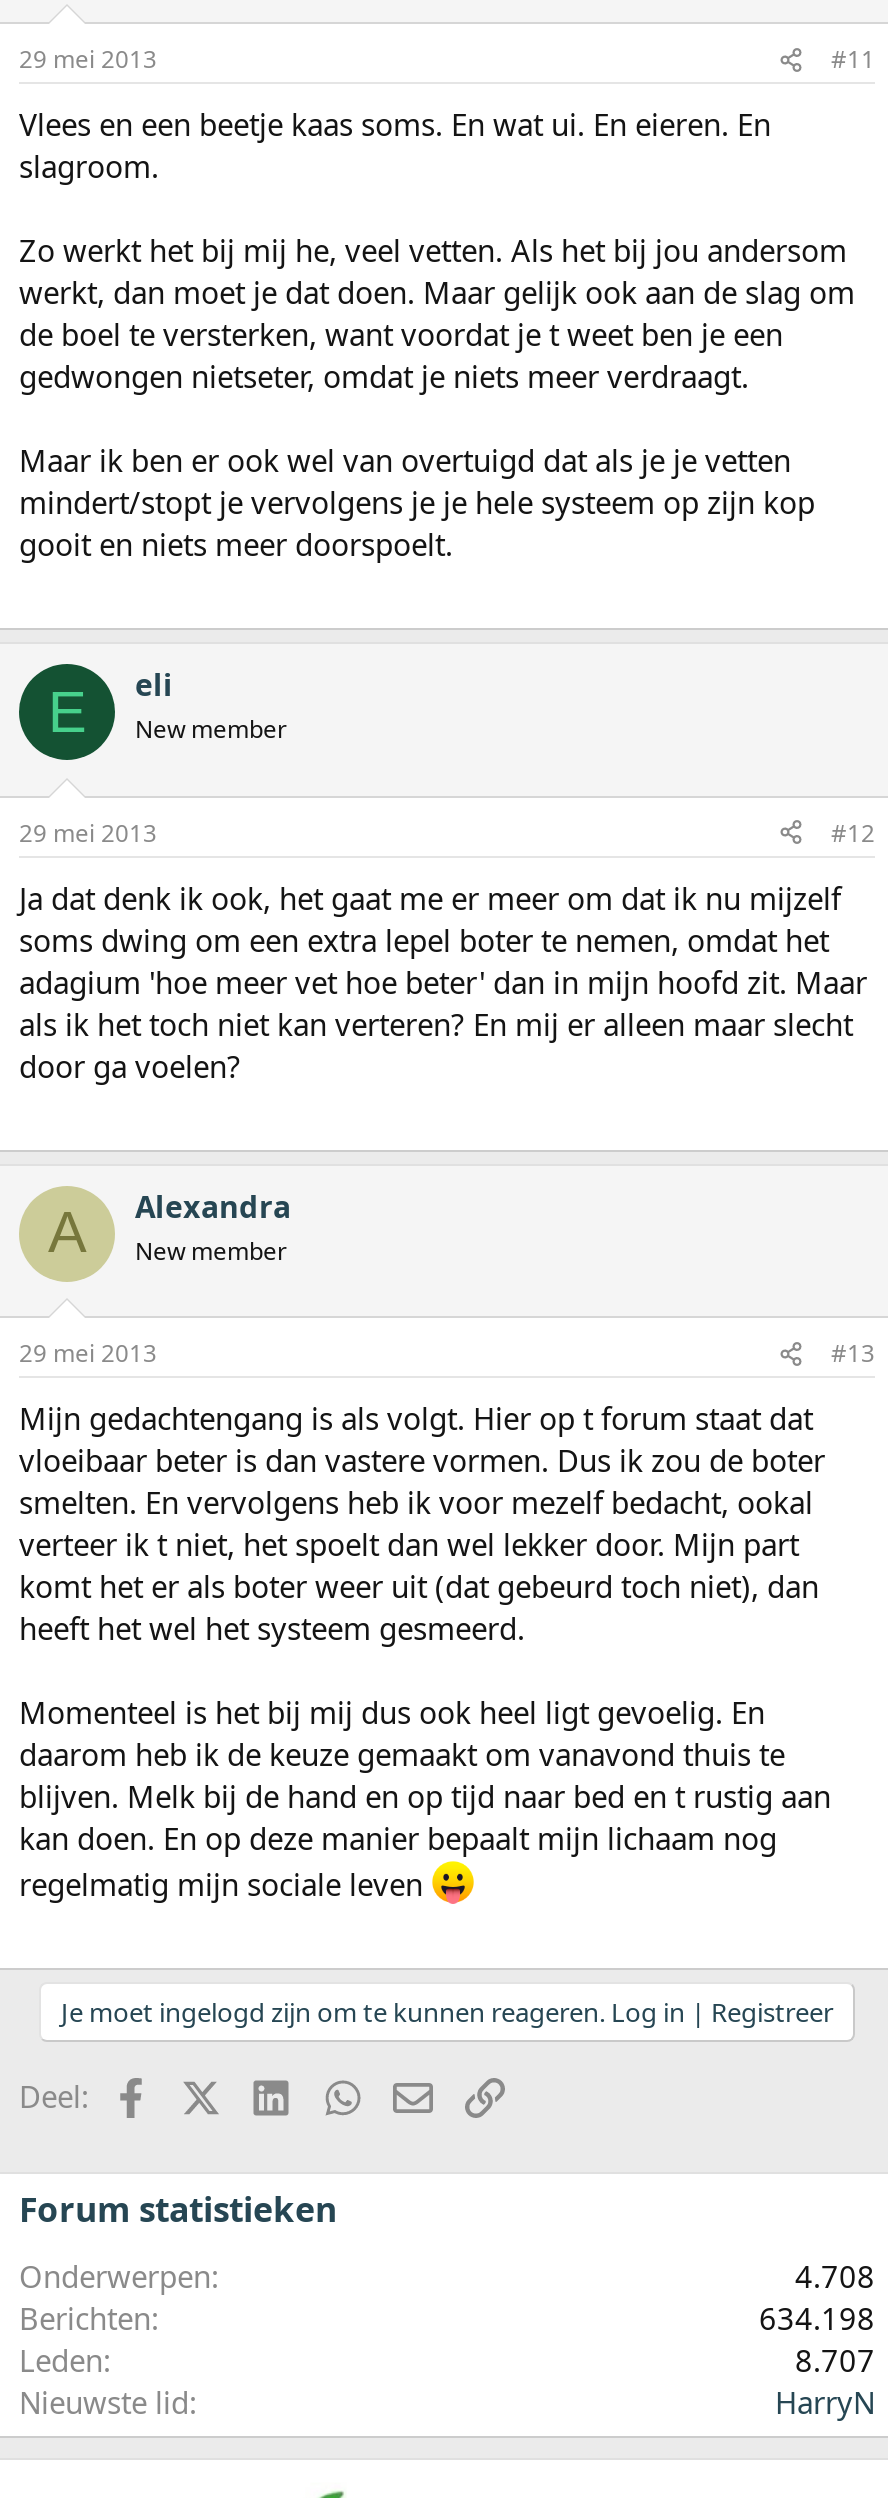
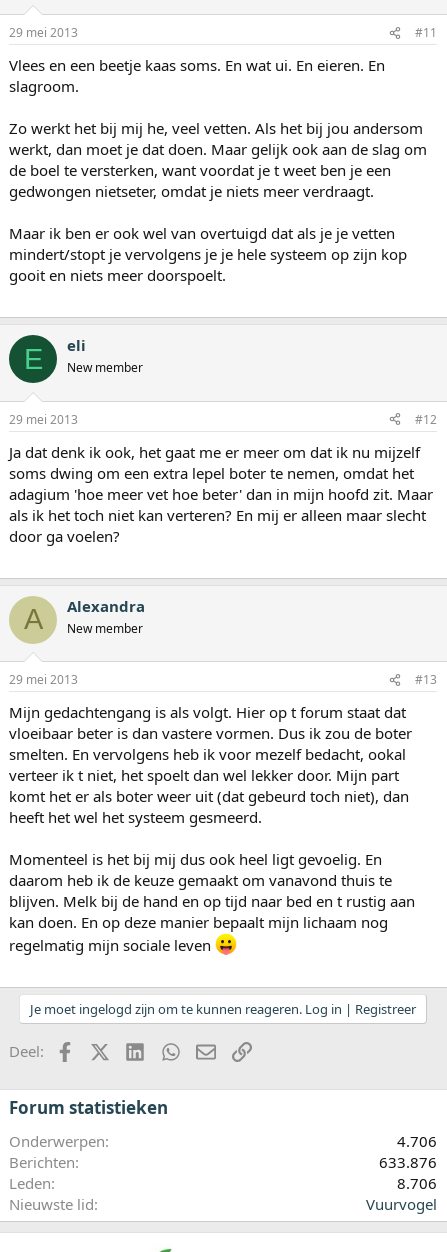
[795,2257,875,2297] 4.708 -> [397,1131,437,1151] 4.706
[759,2299,875,2339] 634.198 -> [379,1152,437,1172] 633.876
[795,2341,875,2381] 8.707 -> [397,1173,437,1193] 8.706
[775,2383,875,2423] HarryN -> [366,1194,437,1214] Vuurvogel

